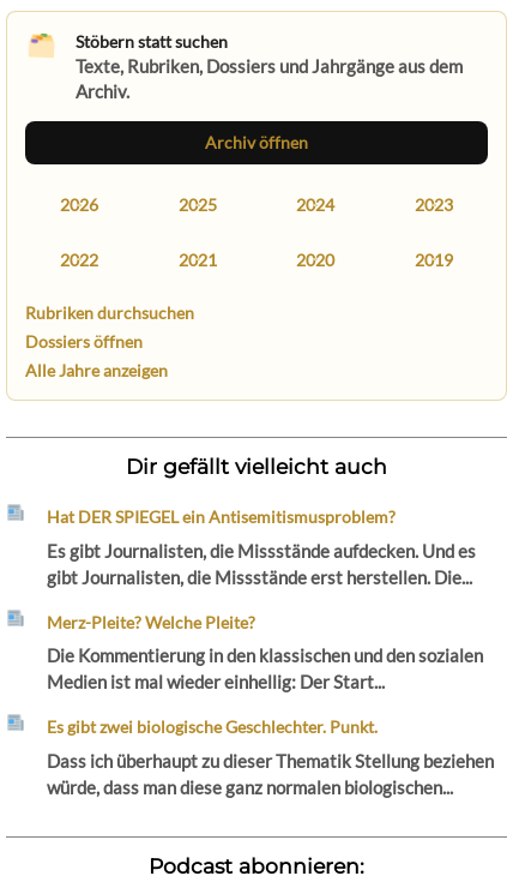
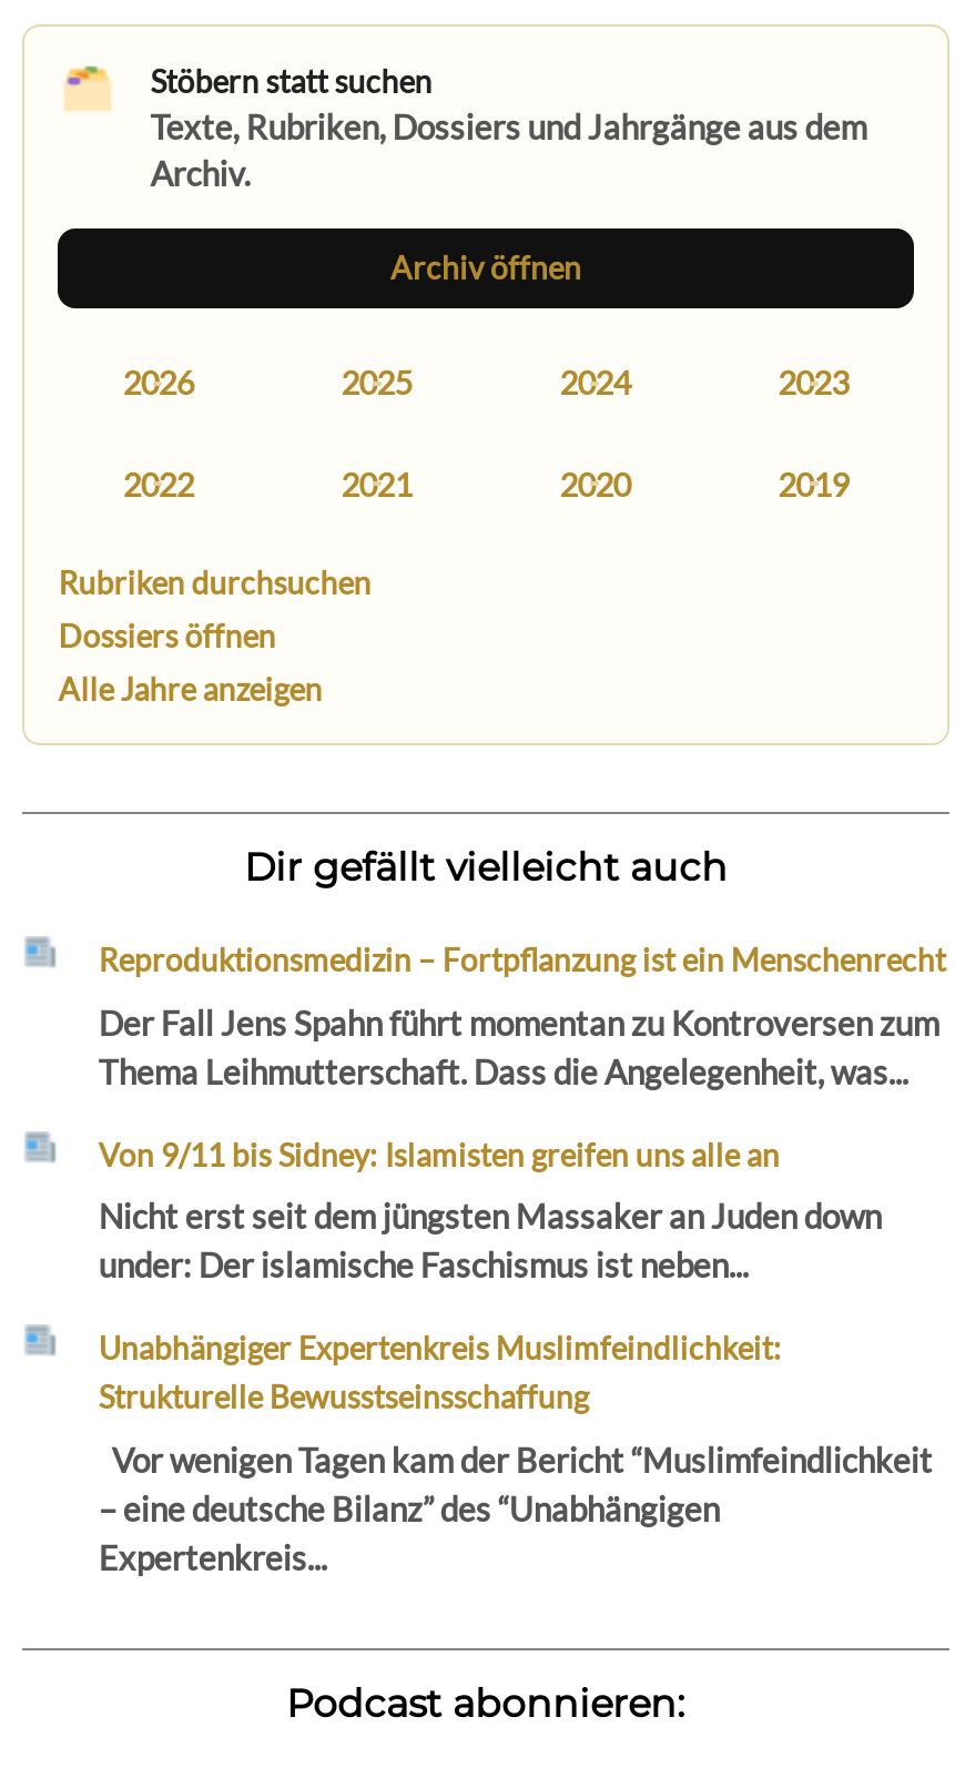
[47,507,396,527] Hat DER SPIEGEL ein Antisemitismusproblem? -> [98,941,946,979] Reproduktionsmedizin – Fortpflanzung ist ein Menschenrecht
[47,540,476,588] Es gibt Journalisten, die Missstände aufdecken. Und es | gibt Journalisten, die Missstände erst herstellen. Die... -> [98,1002,939,1091] Der Fall Jens Spahn führt momentan zu Kontroversen zum | Thema Leihmutterschaft. Dass die Angelegenheit, was...
[47,612,256,632] Merz-Pleite? Welche Pleite? -> [98,1135,780,1173] Von 9/11 bis Sidney: Islamisten greifen uns alle an
[47,645,484,693] Die Kommentierung in den klassischen und den sozialen | Medien ist mal wieder einhellig: Der Start... -> [98,1196,882,1285] Nicht erst seit dem jüngsten Massaker an Juden down | under: Der islamische Faschismus ist neben...
[47,717,400,737] Es gibt zwei biologische Geschlechter. Punkt. -> [98,1329,782,1416] Unabhängiger Expertenkreis Muslimfeindlichkeit: | Strukturelle Bewusstseinsschaffung
[47,750,494,798] Dass ich überhaupt zu dieser Thematik Stellung beziehen | würde, dass man diese ganz normalen biologischen... -> [98,1439,933,1577] Vor wenigen Tagen kam der Bericht “Muslimfeindlichkeit | – eine deutsche Bilanz” des “Unabhängigen | Expertenkreis...

